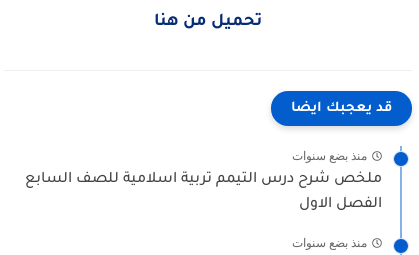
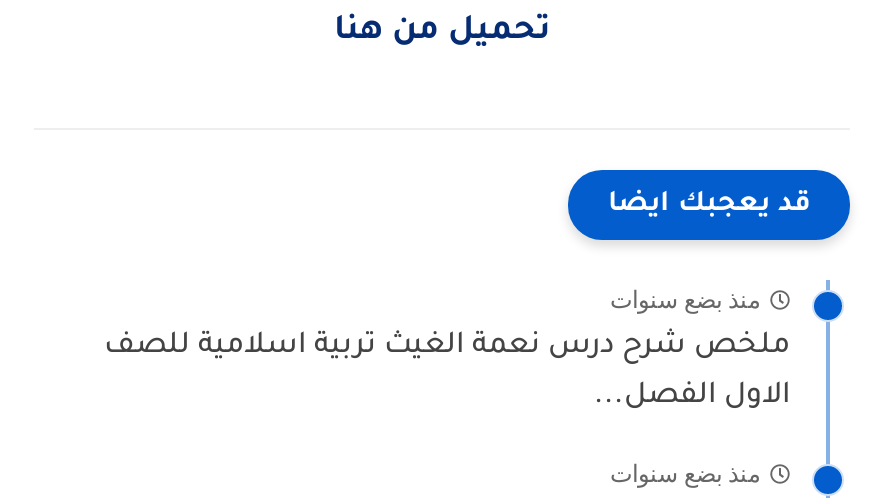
[25,172,382,188] ملخص شرح درس التيمم تربية اسلامية للصف السابع -> [104,333,790,365] ملخص شرح درس نعمة الغيث تربية اسلامية للصف
[299,197,382,213] الفصل الاول -> [594,383,790,415] الاول الفصل...

